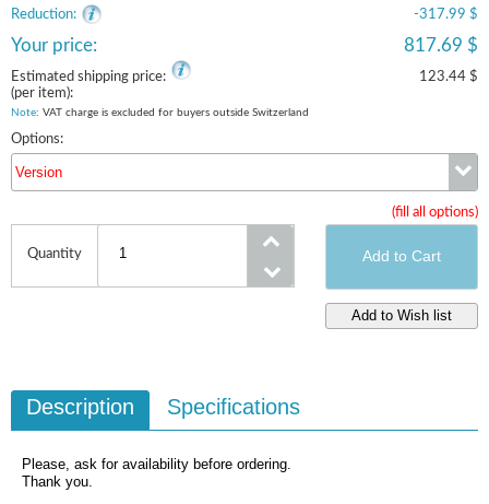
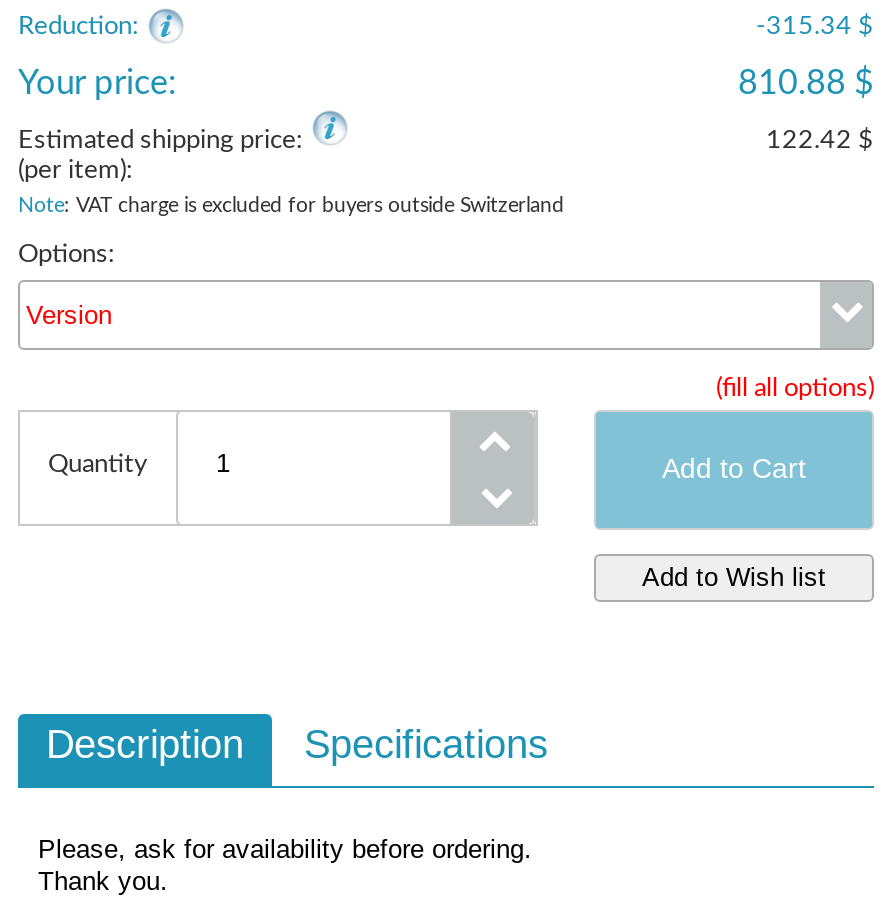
[414,7,478,21] -317.99 $ -> [756,13,874,39] -315.34 $
[404,36,478,54] 817.69 $ -> [738,65,874,99] 810.88 $
[419,70,478,84] 123.44 $ -> [766,127,874,153] 122.42 $

